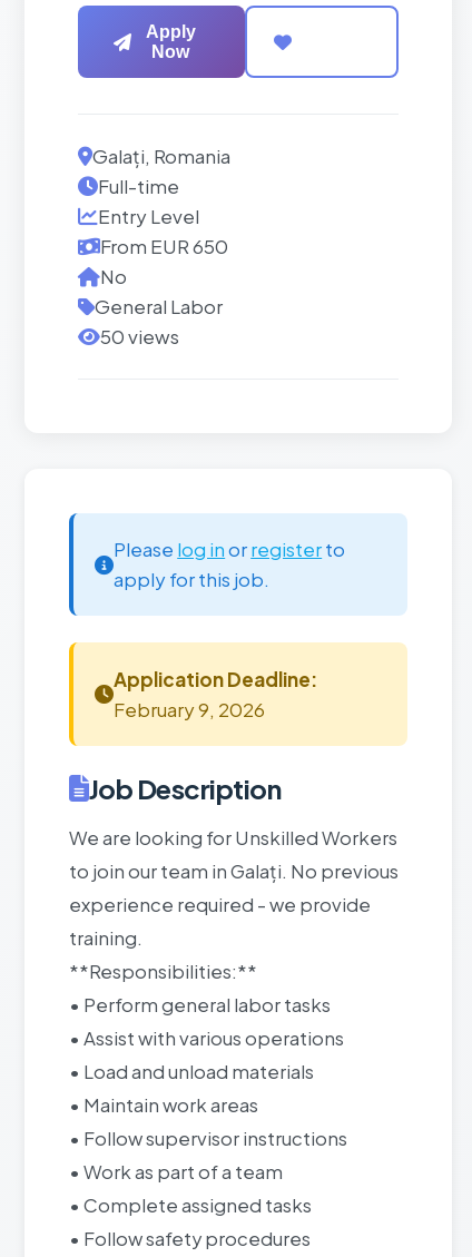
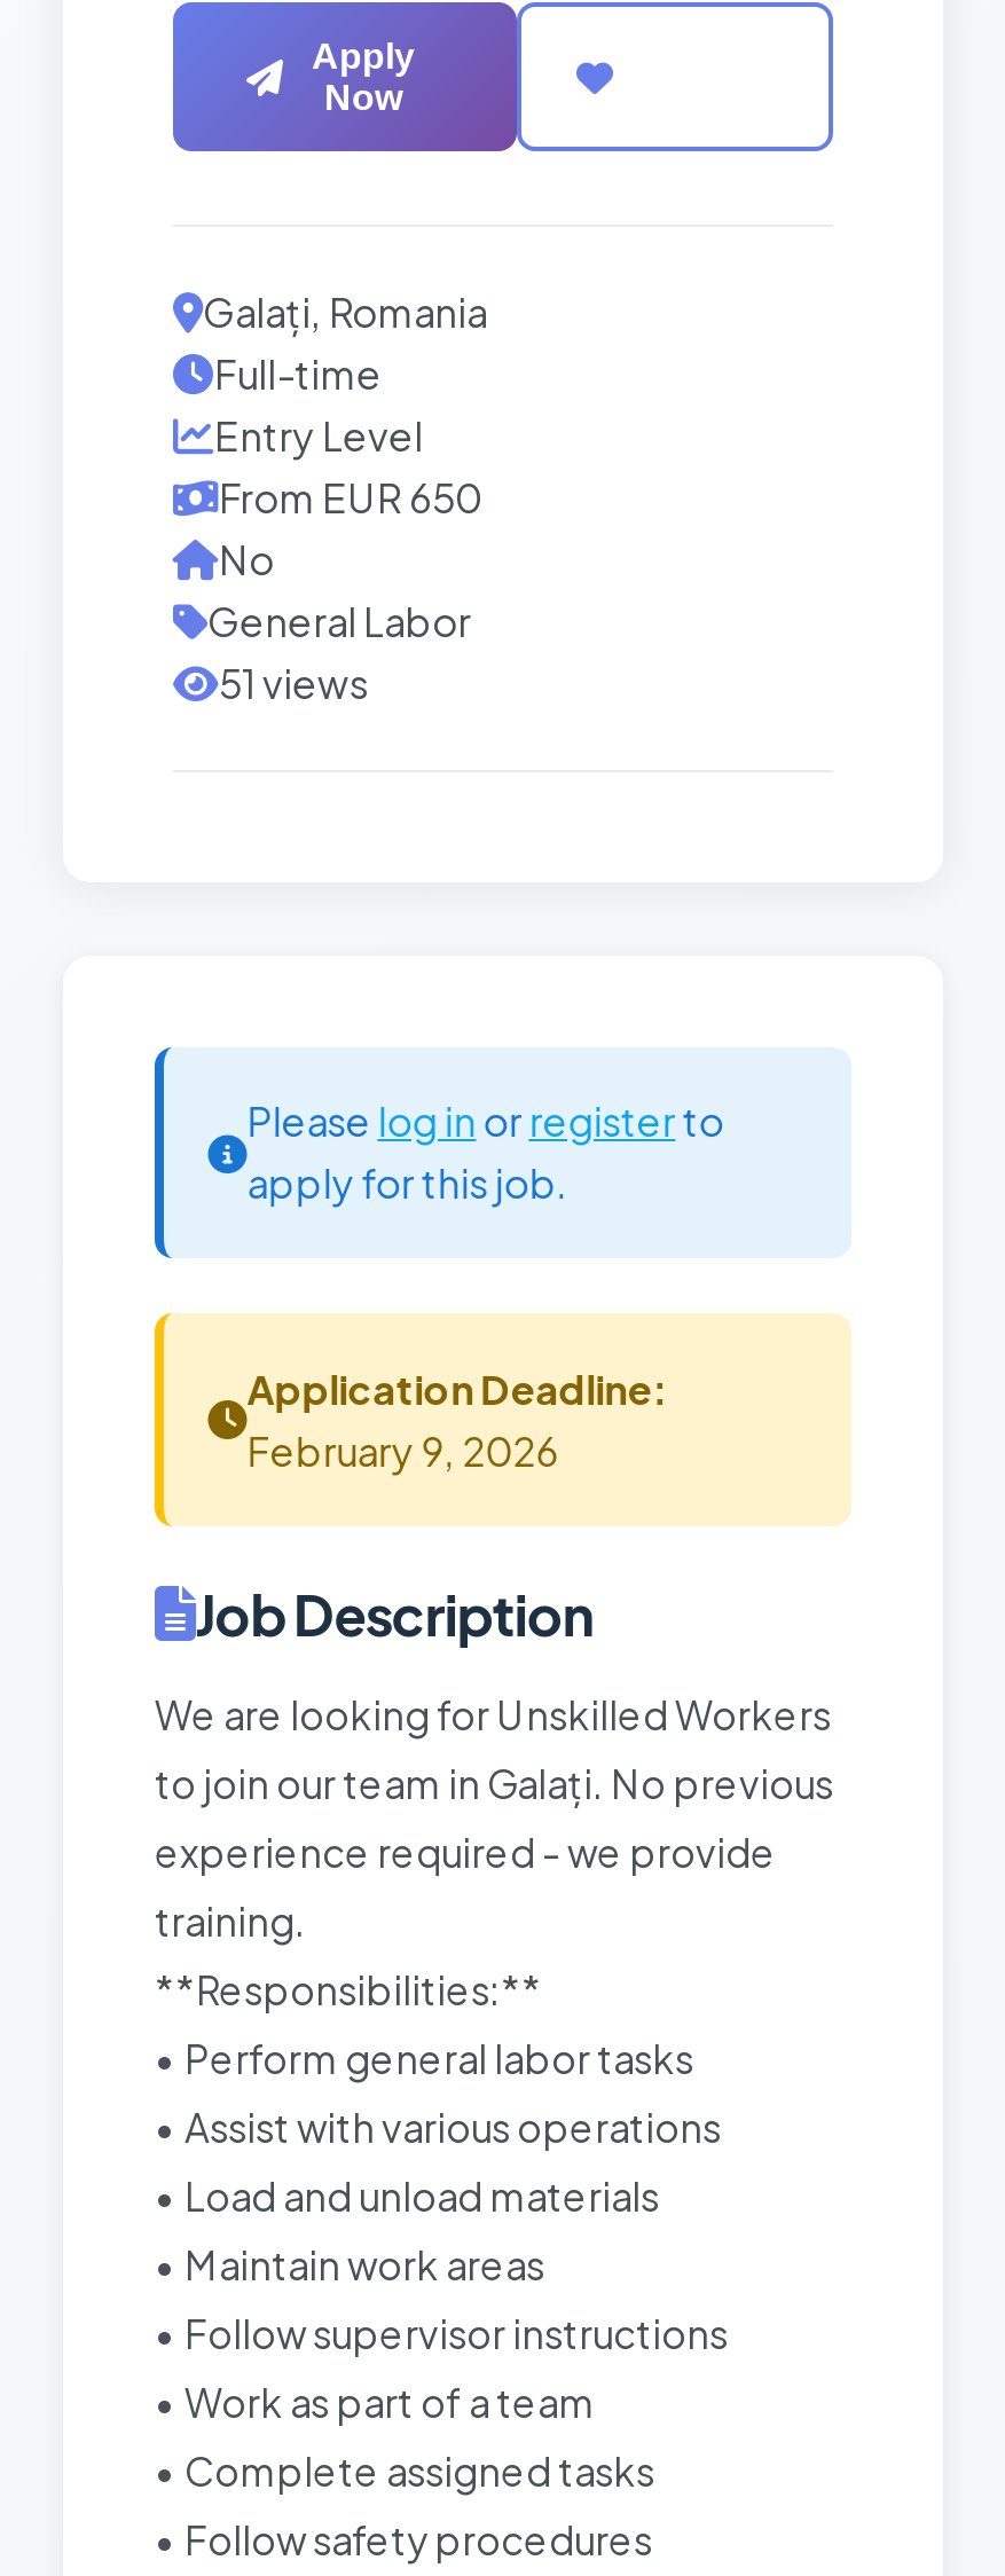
[100,324,179,348] 50 views -> [219,658,368,708] 51 views

